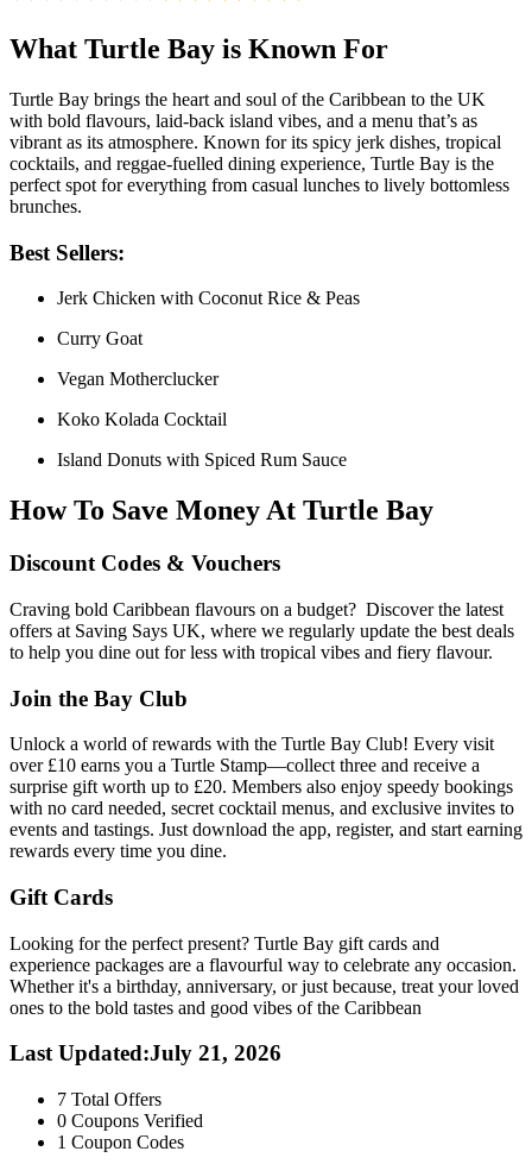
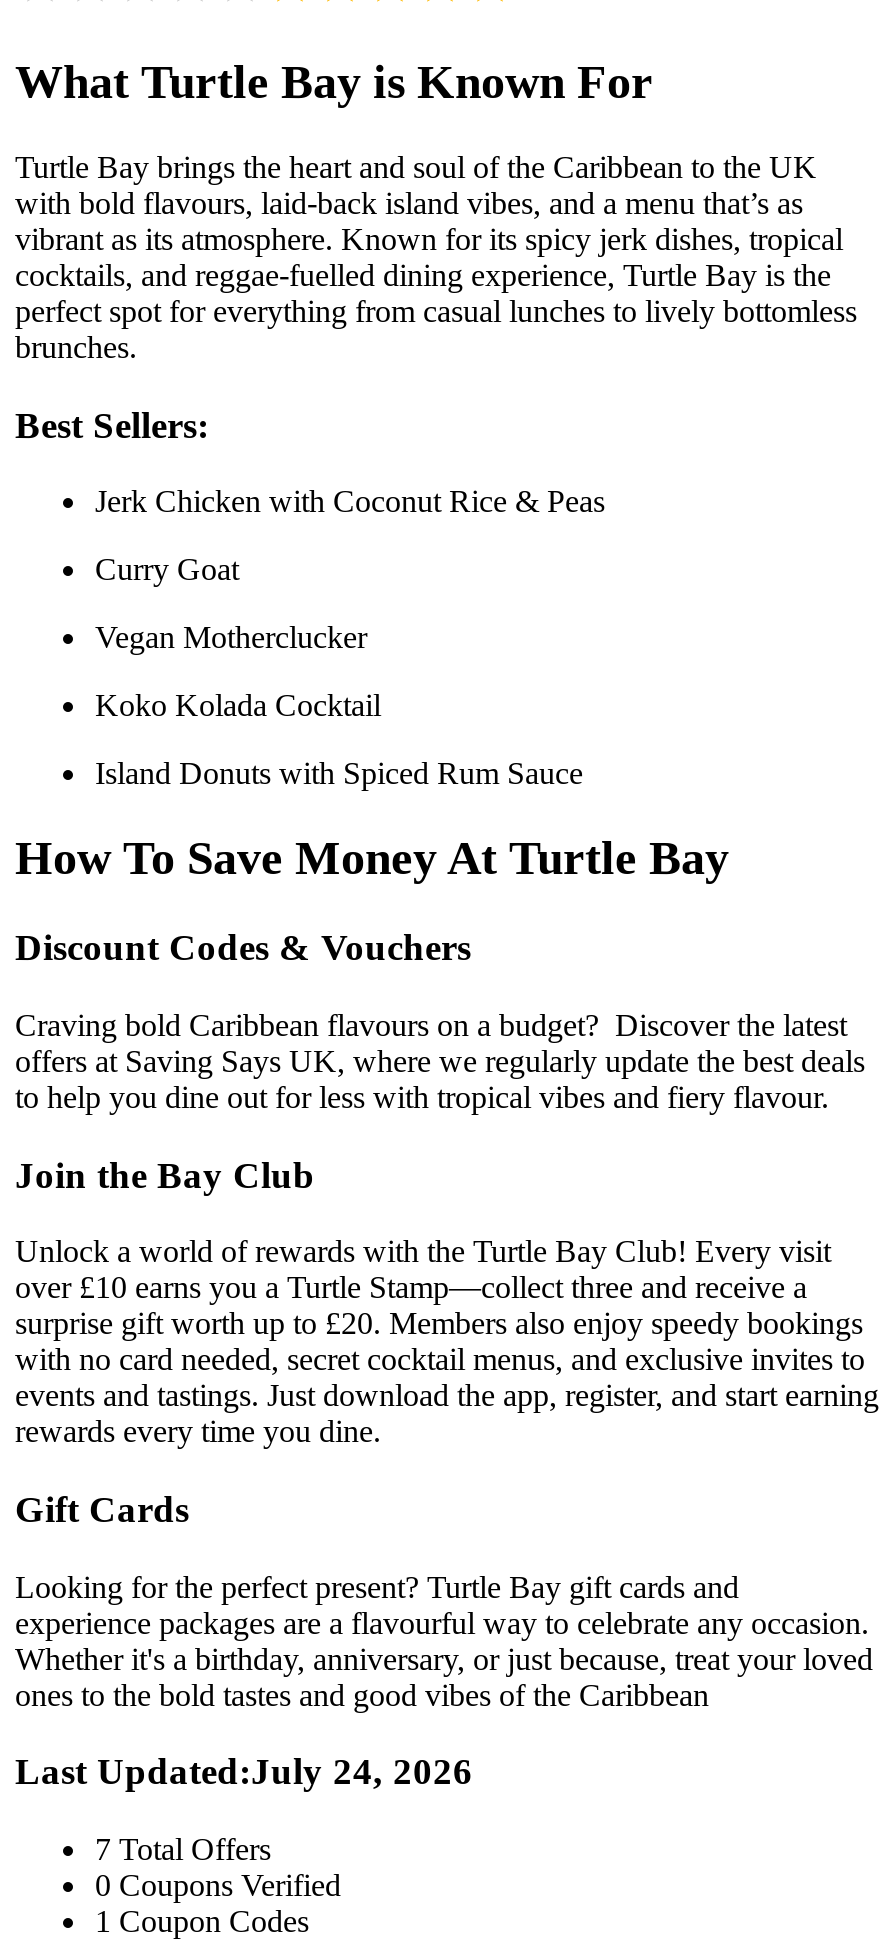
[9,1041,281,1066] Last Updated:July 21, 2026 -> [15,1751,473,1793] Last Updated:July 24, 2026

